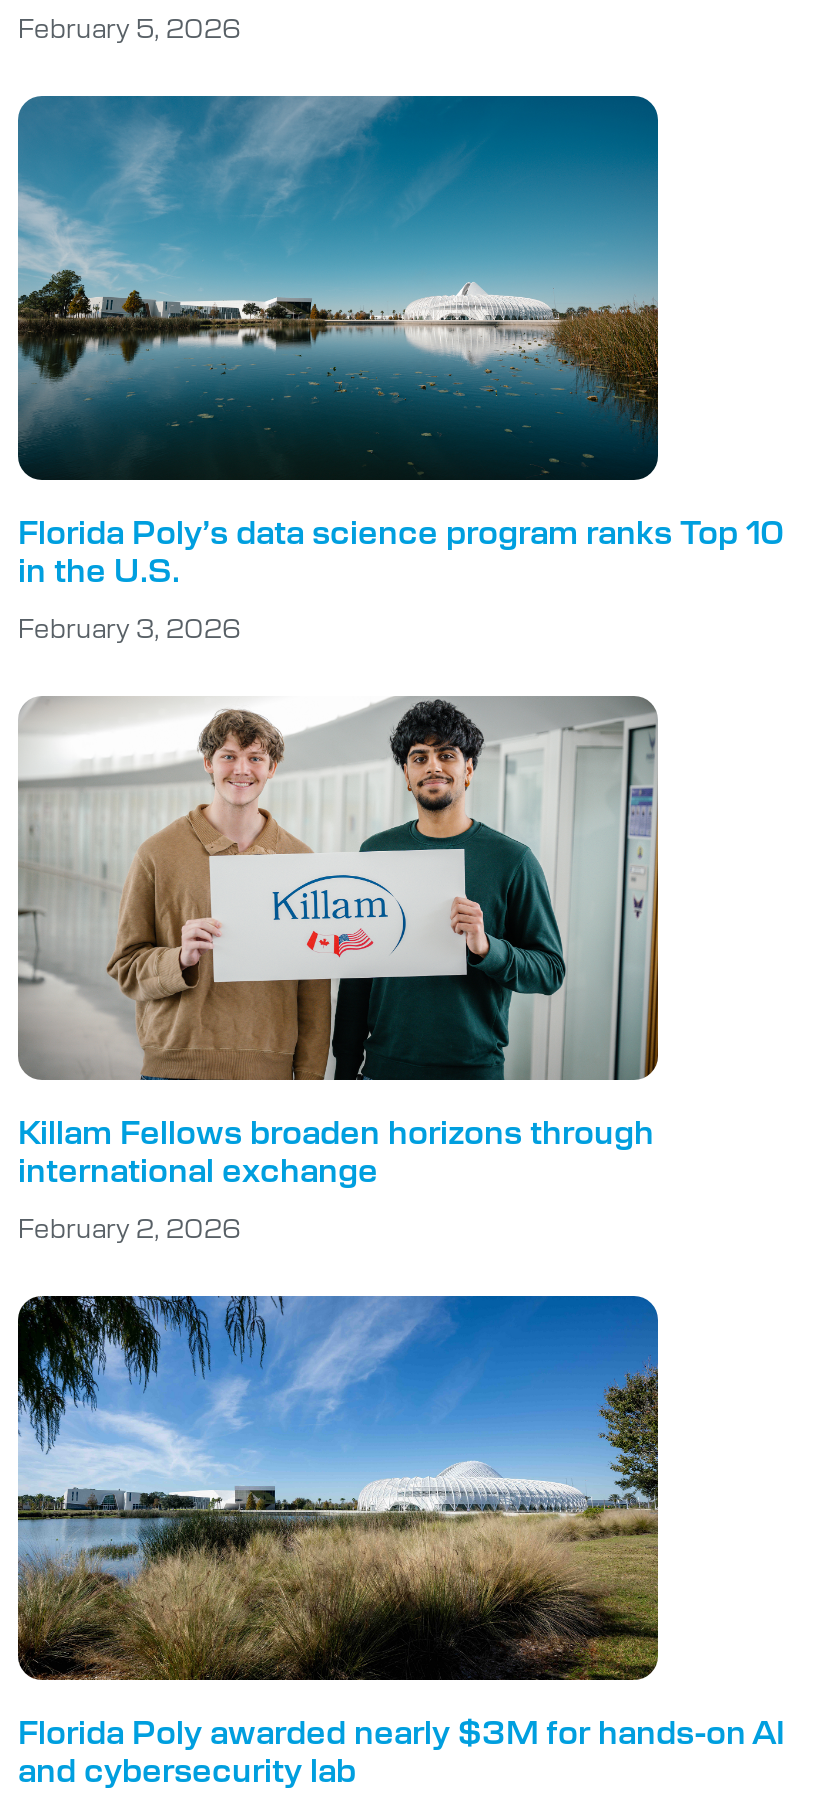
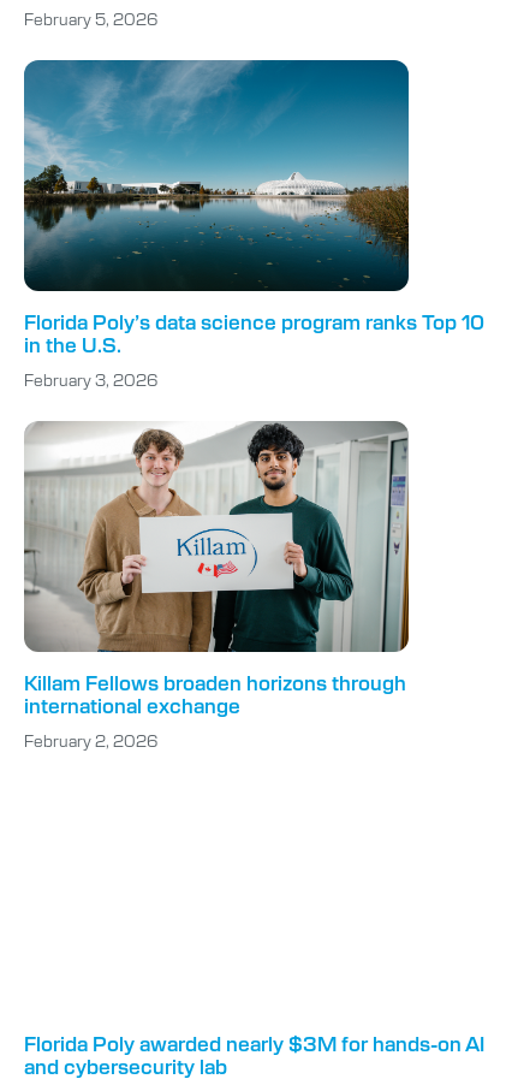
[16,1294,660,1682] [image] -> none

